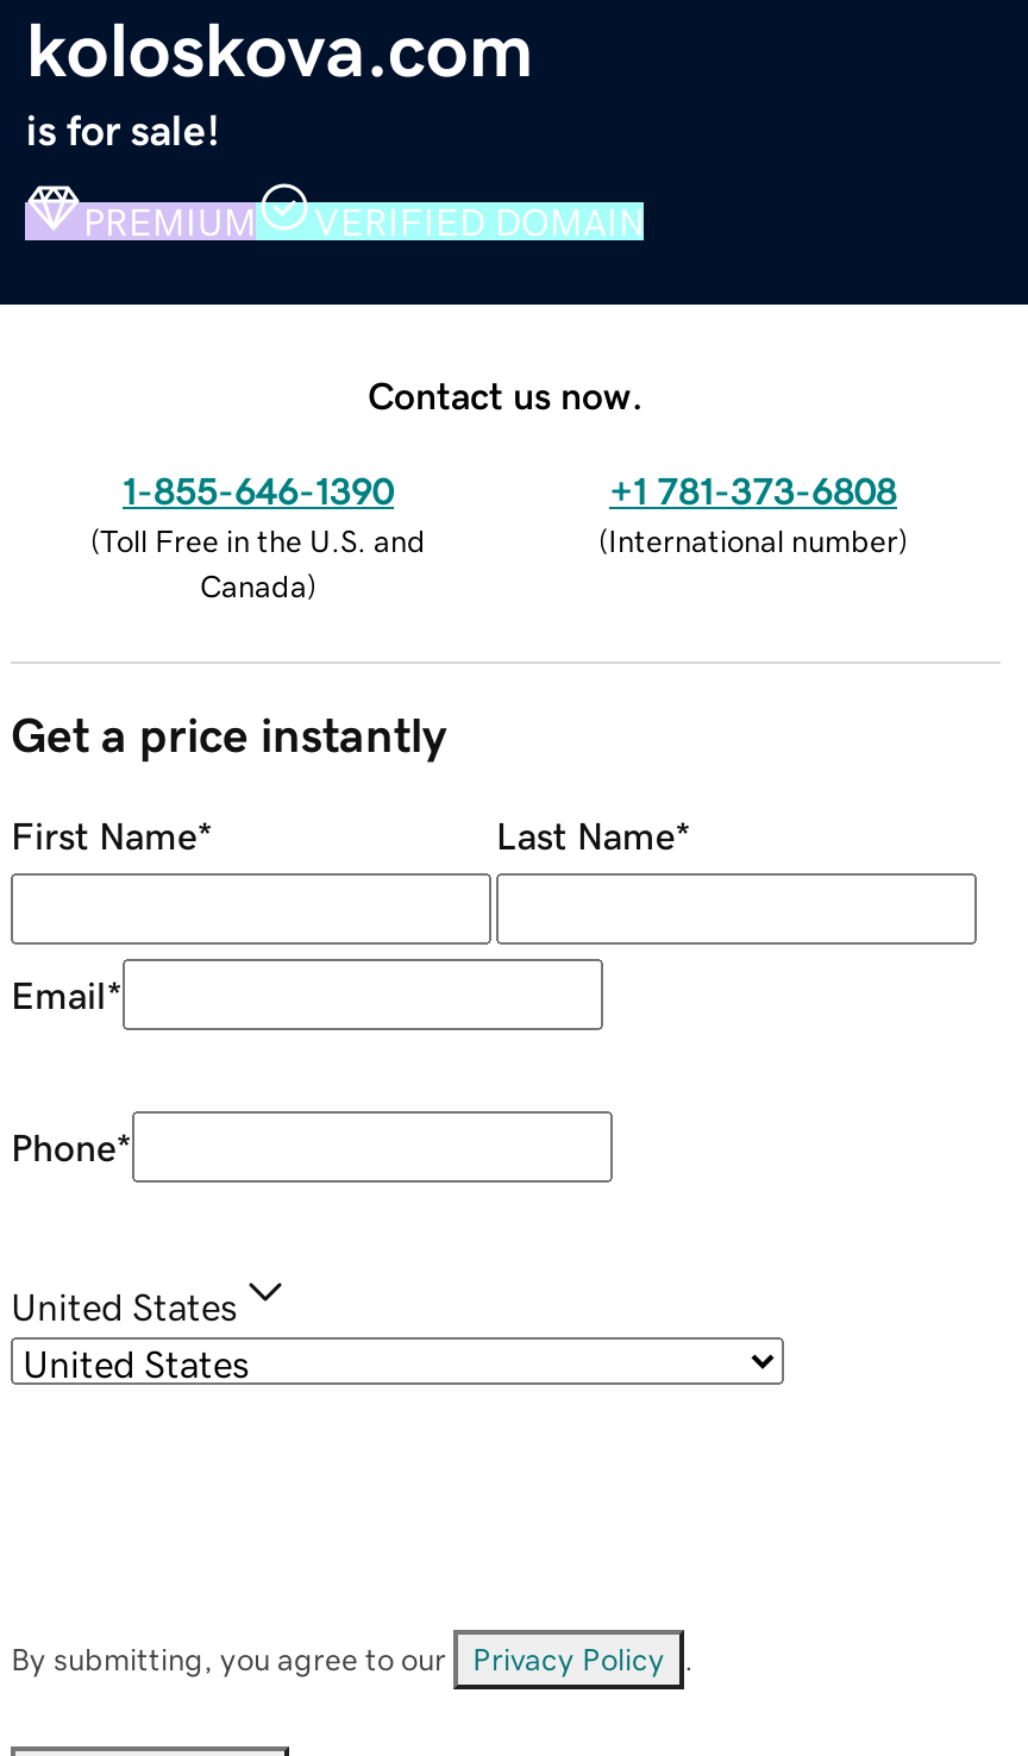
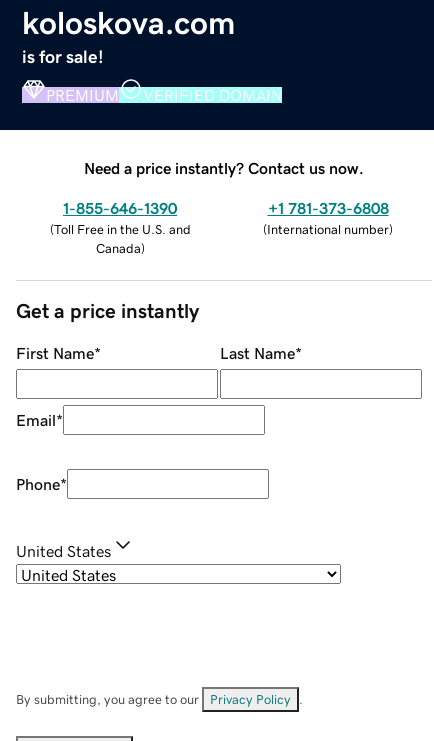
[368,375,644,413] Contact us now. -> [84,160,364,176] Need a price instantly? Contact us now.

